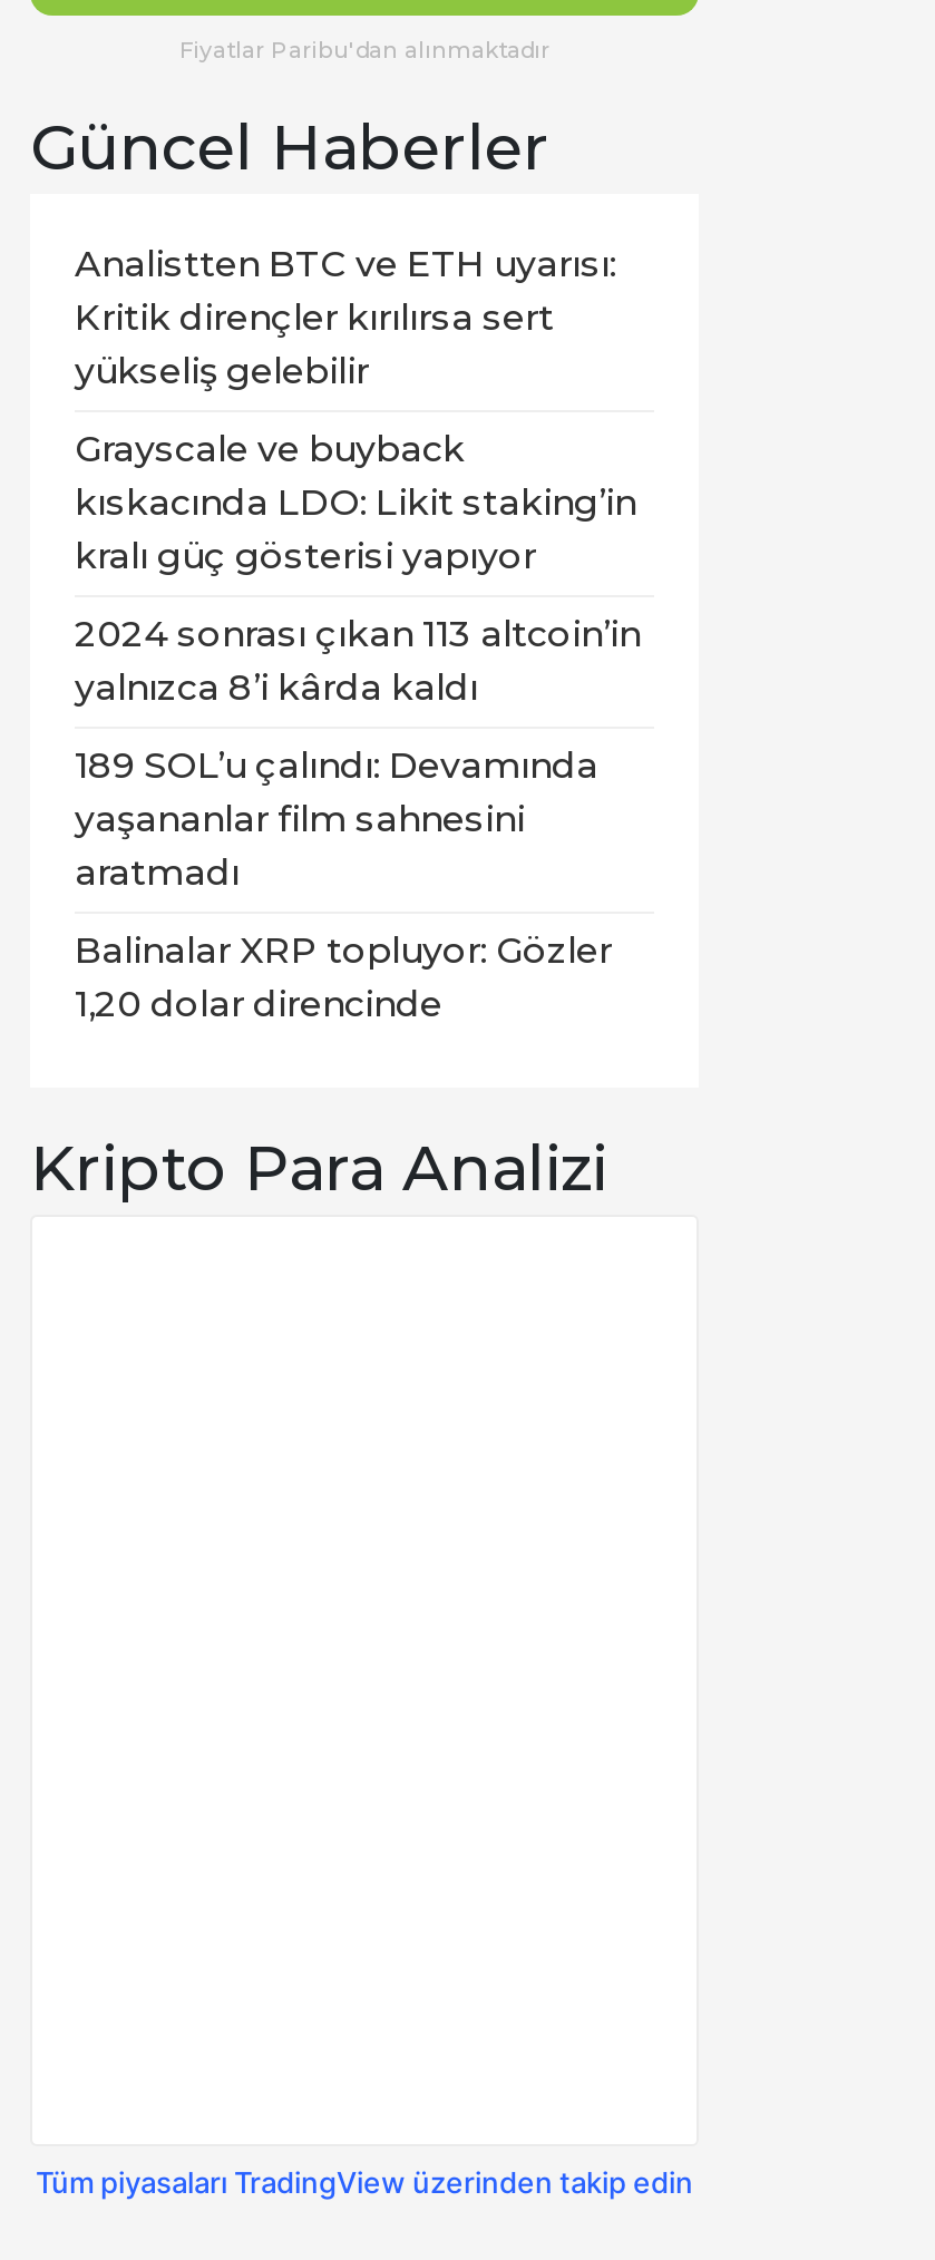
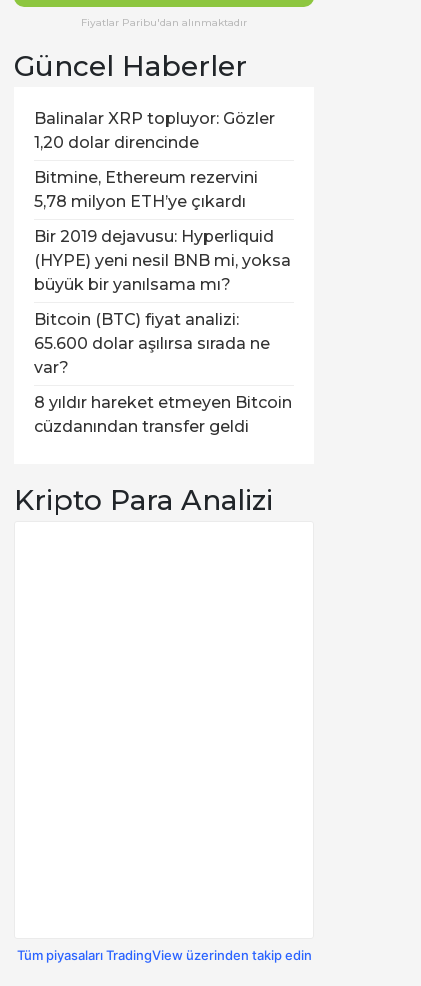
[75,243,641,894] Analistten BTC ve ETH uyarısı: | Kritik dirençler kırılırsa sert | yükseliş gelebilir | Grayscale ve buyback | kıskacında LDO: Likit staking’in | kralı güç gösterisi yapıyor | 2024 sonrası çıkan 113 altcoin’in | yalnızca 8’i kârda kaldı | 189 SOL’u çalındı: Devamında | yaşananlar film sahnesini | aratmadı -> none
moved [75,929,612,1025] -> [34,109,275,152]: Balinalar XRP topluyor: Gözler | 1,20 dolar direncinde
none -> [34,168,292,436] Bitmine, Ethereum rezervini | 5,78 milyon ETH’ye çıkardı | Bir 2019 dejavusu: Hyperliquid | (HYPE) yeni nesil BNB mi, yoksa | büyük bir yanılsama mı? | Bitcoin (BTC) fiyat analizi: | 65.600 dolar aşılırsa sırada ne | var? | 8 yıldır hareket etmeyen Bitcoin | cüzdanından transfer geldi

